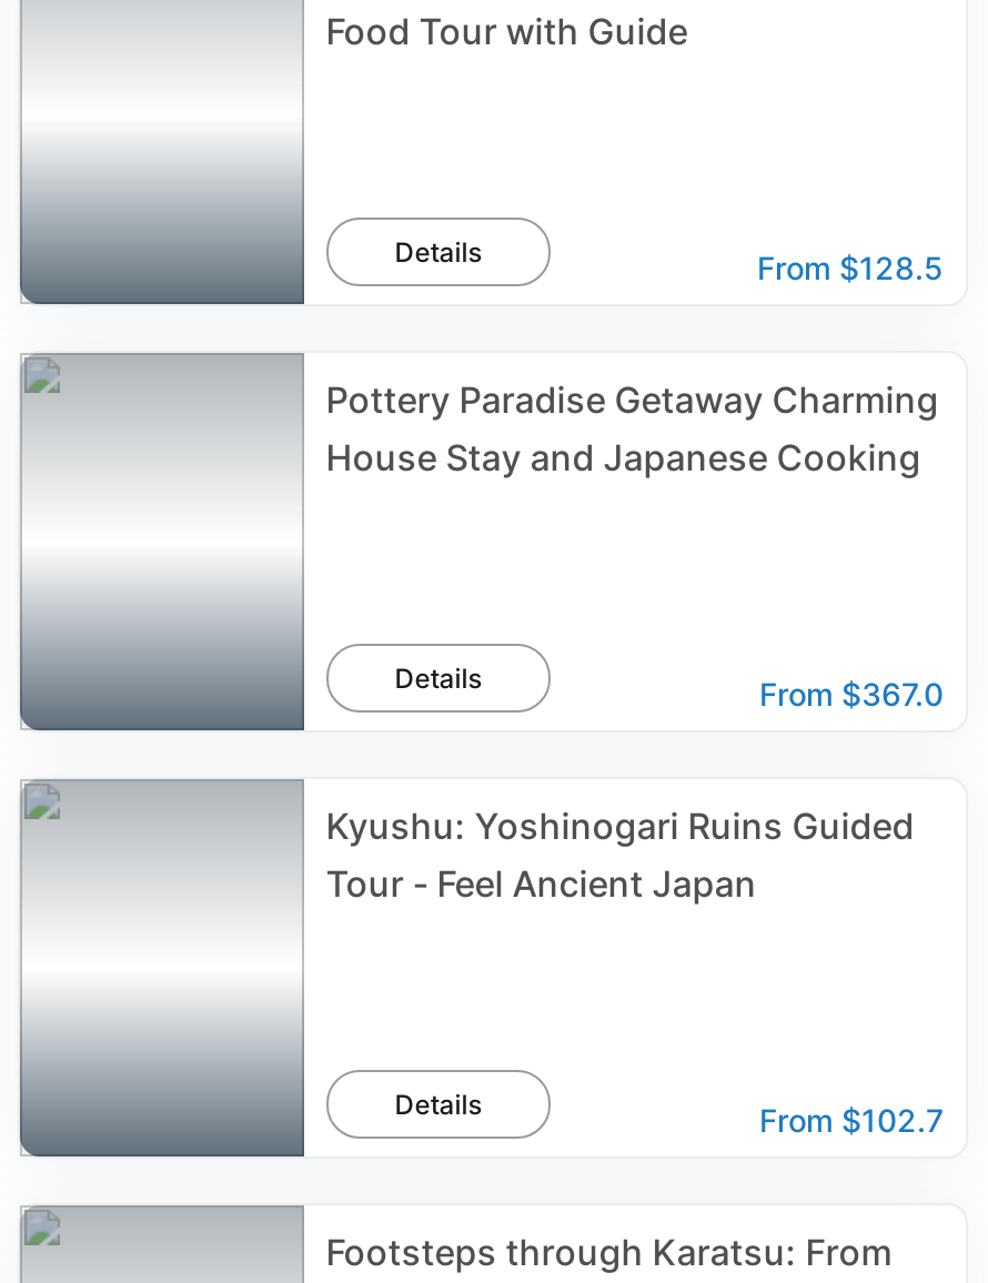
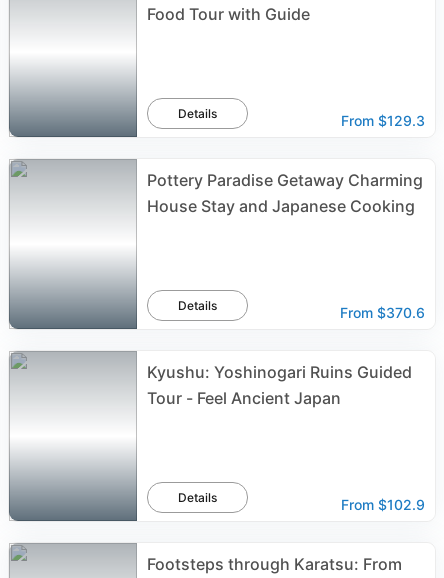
[757,249,944,286] From $128.5 -> [341,112,425,129] From $129.3
[759,675,944,713] From $367.0 -> [340,304,425,321] From $370.6
[759,1101,944,1139] From $102.7 -> [341,496,425,513] From $102.9

